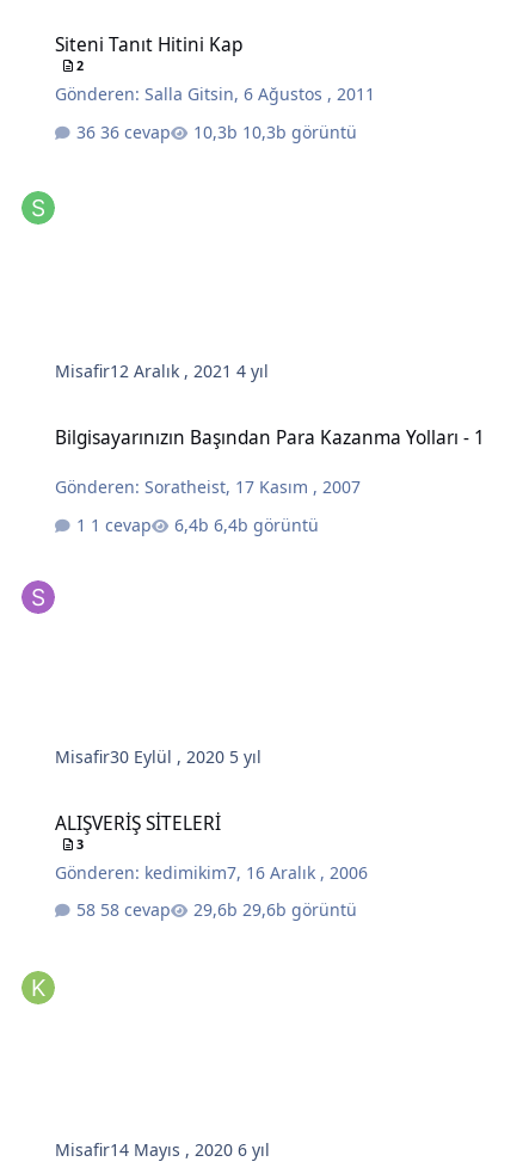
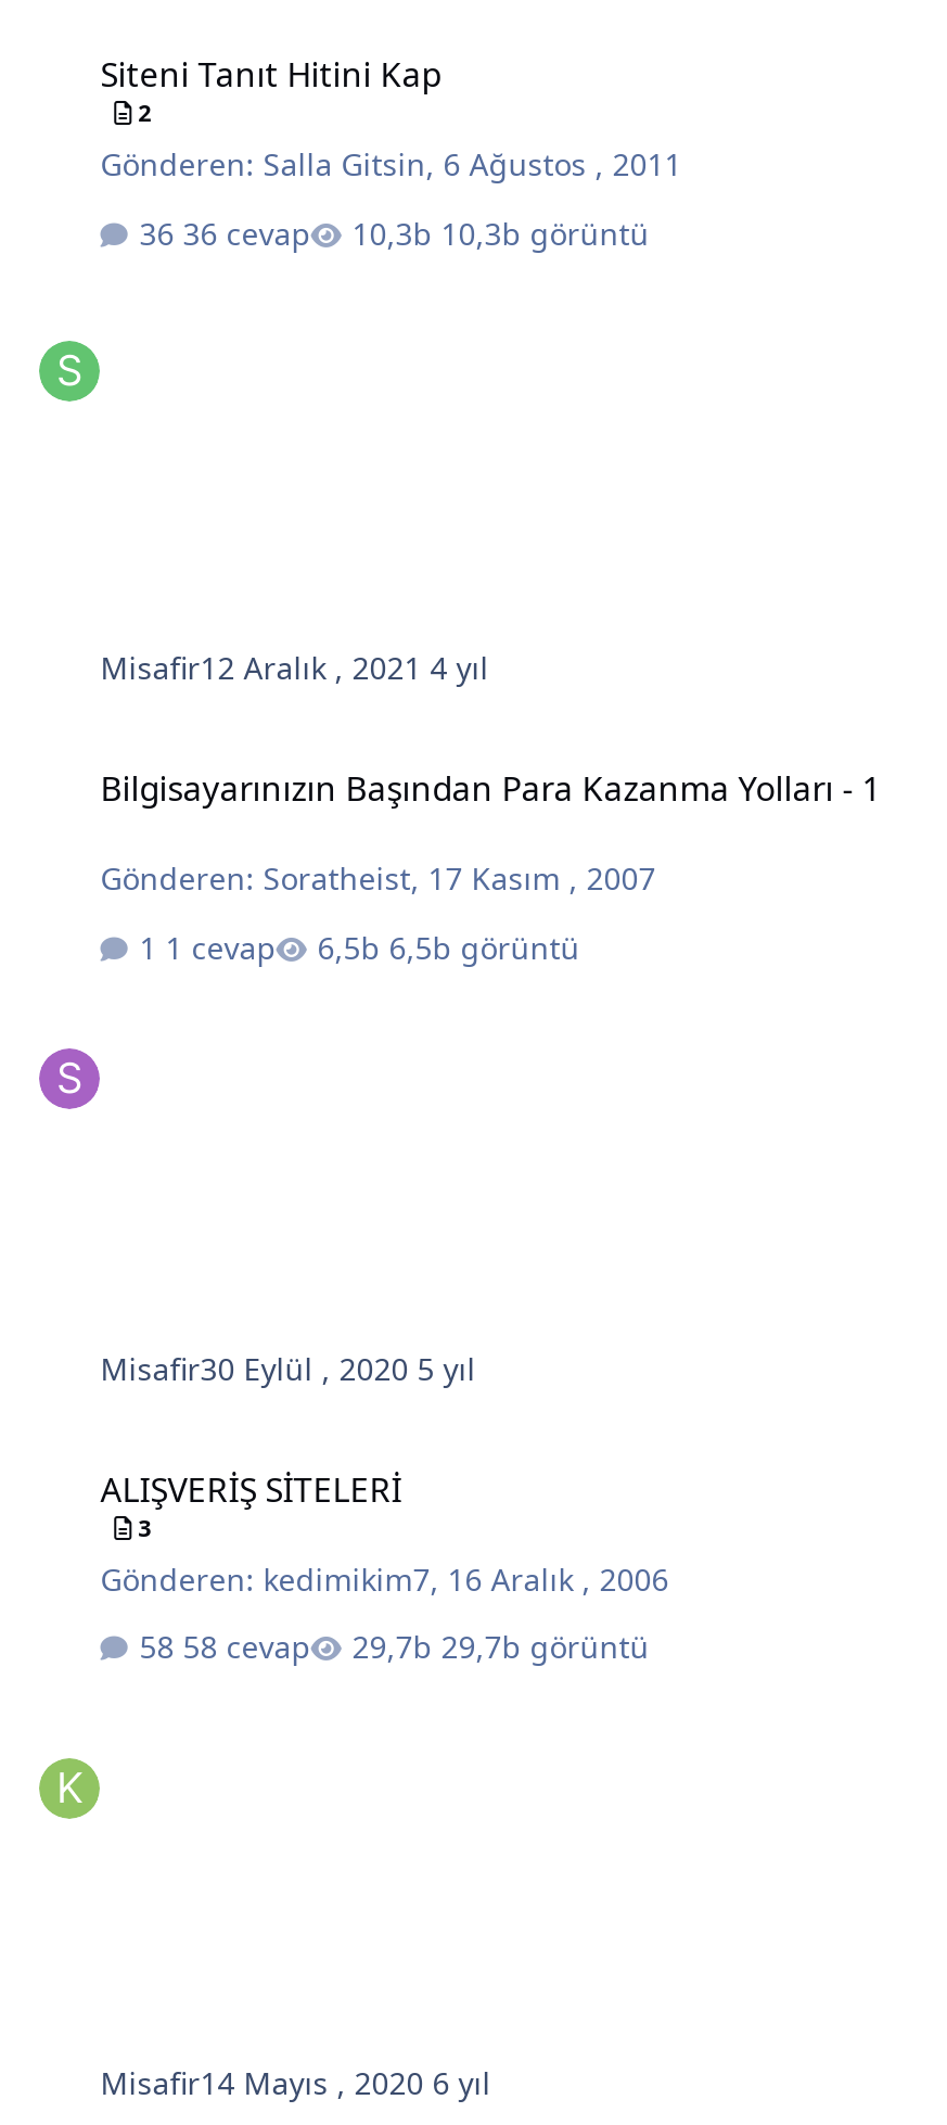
[214,513,319,536] 6,4b görüntü -> [389,926,580,967] 6,5b görüntü
[243,899,357,921] 29,6b görüntü -> [441,1627,649,1668] 29,7b görüntü

